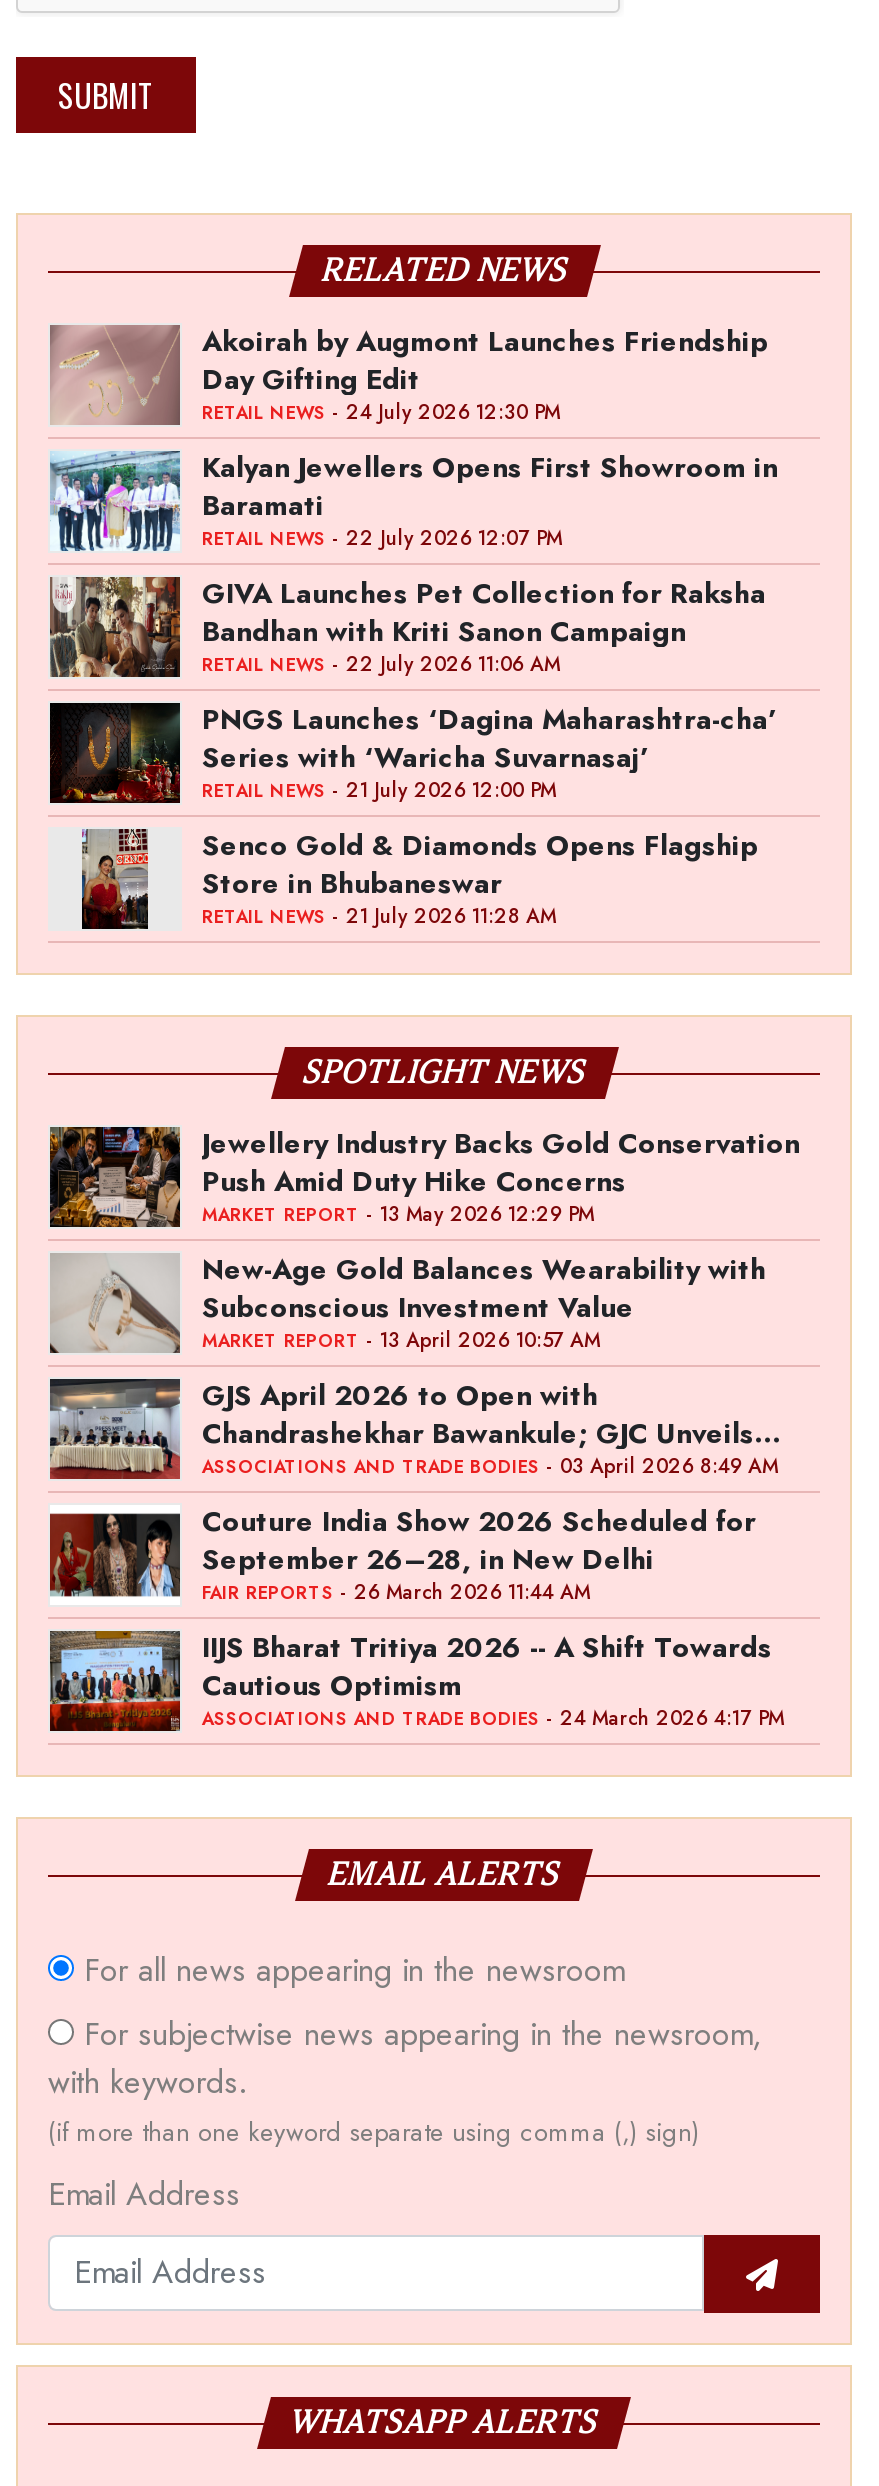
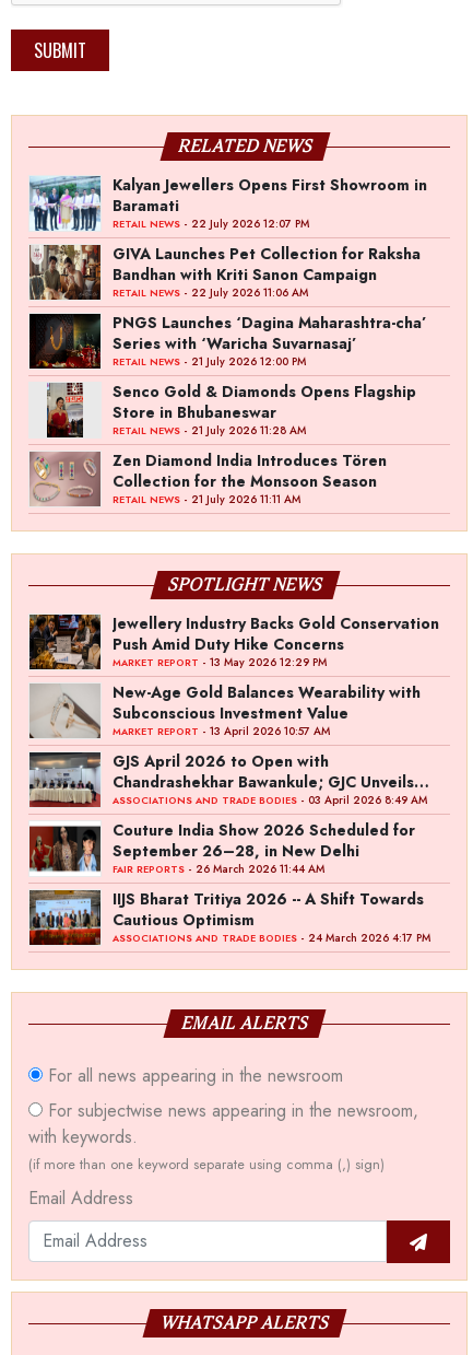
moved [48,323,174,427] -> [28,451,97,507]: [image]
[202,320,768,426] Akoirah by Augmont Launches Friendship | Day Gifting Edit | RETAIL NEWS - 24 July 2026 12:30 PM -> none
moved [46,446,778,930] -> [27,173,427,438]: [image] | Kalyan Jewellers Opens First Showroom in | Baramati | ... | Store in Bhubaneswar | RETAIL NEWS - 21 July 2026 11:28 AM
none -> [113,449,387,507] Zen Diamond India Introduces Tören | Collection for the Monsoon Season | RETAIL NEWS - 21 July 2026 11:11 AM

